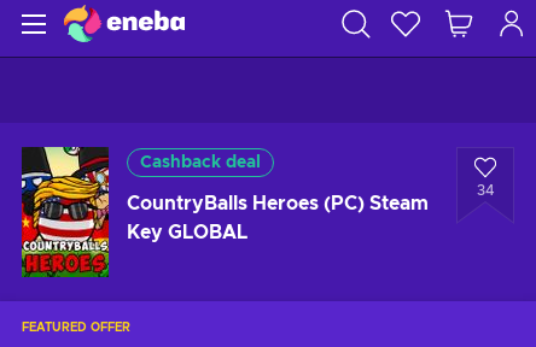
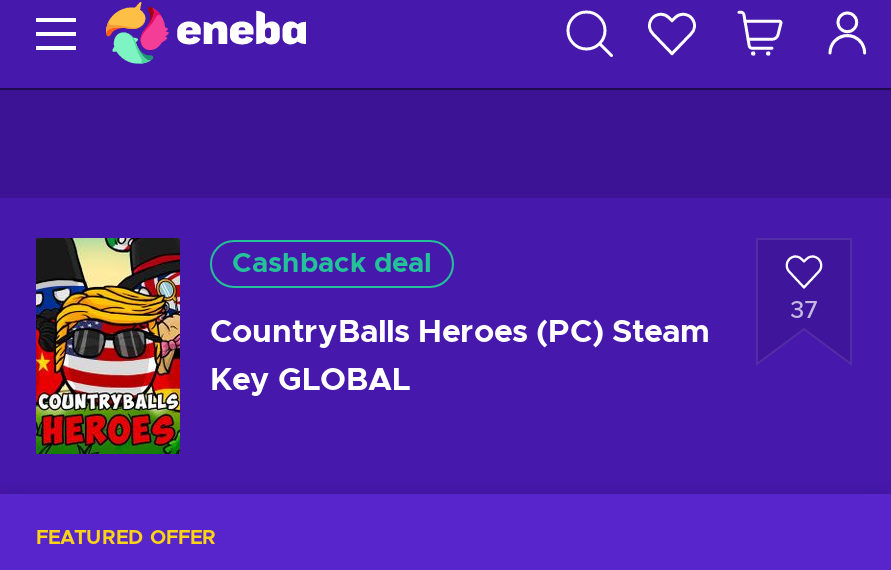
[476,183,494,198] 34 -> [790,299,818,323] 37

